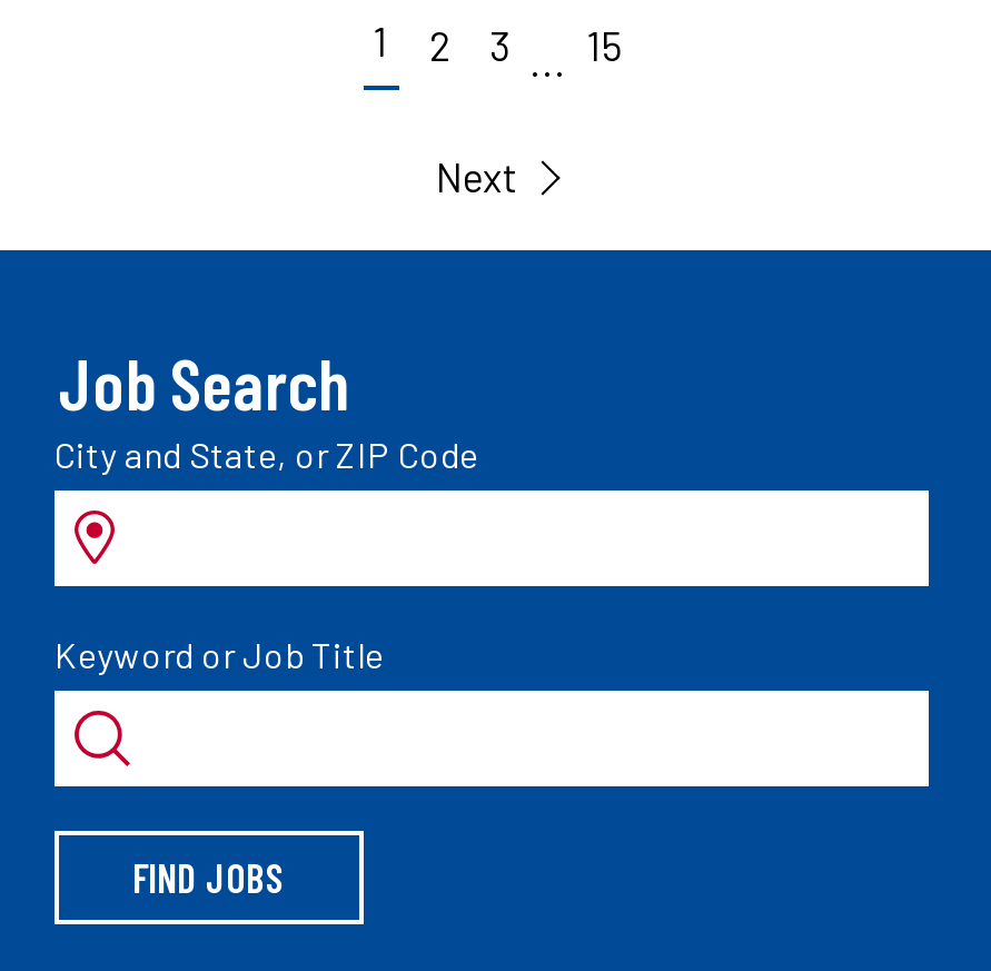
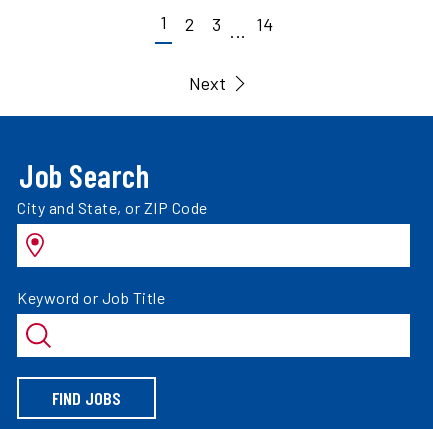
[373,17,622,85] 1 2 3 ... 15 -> [159,11,272,41] 1 2 3 ... 14

